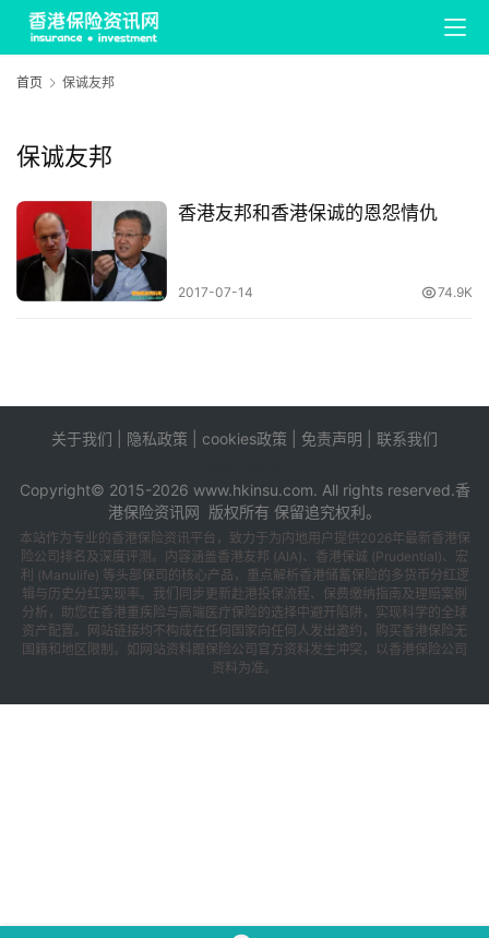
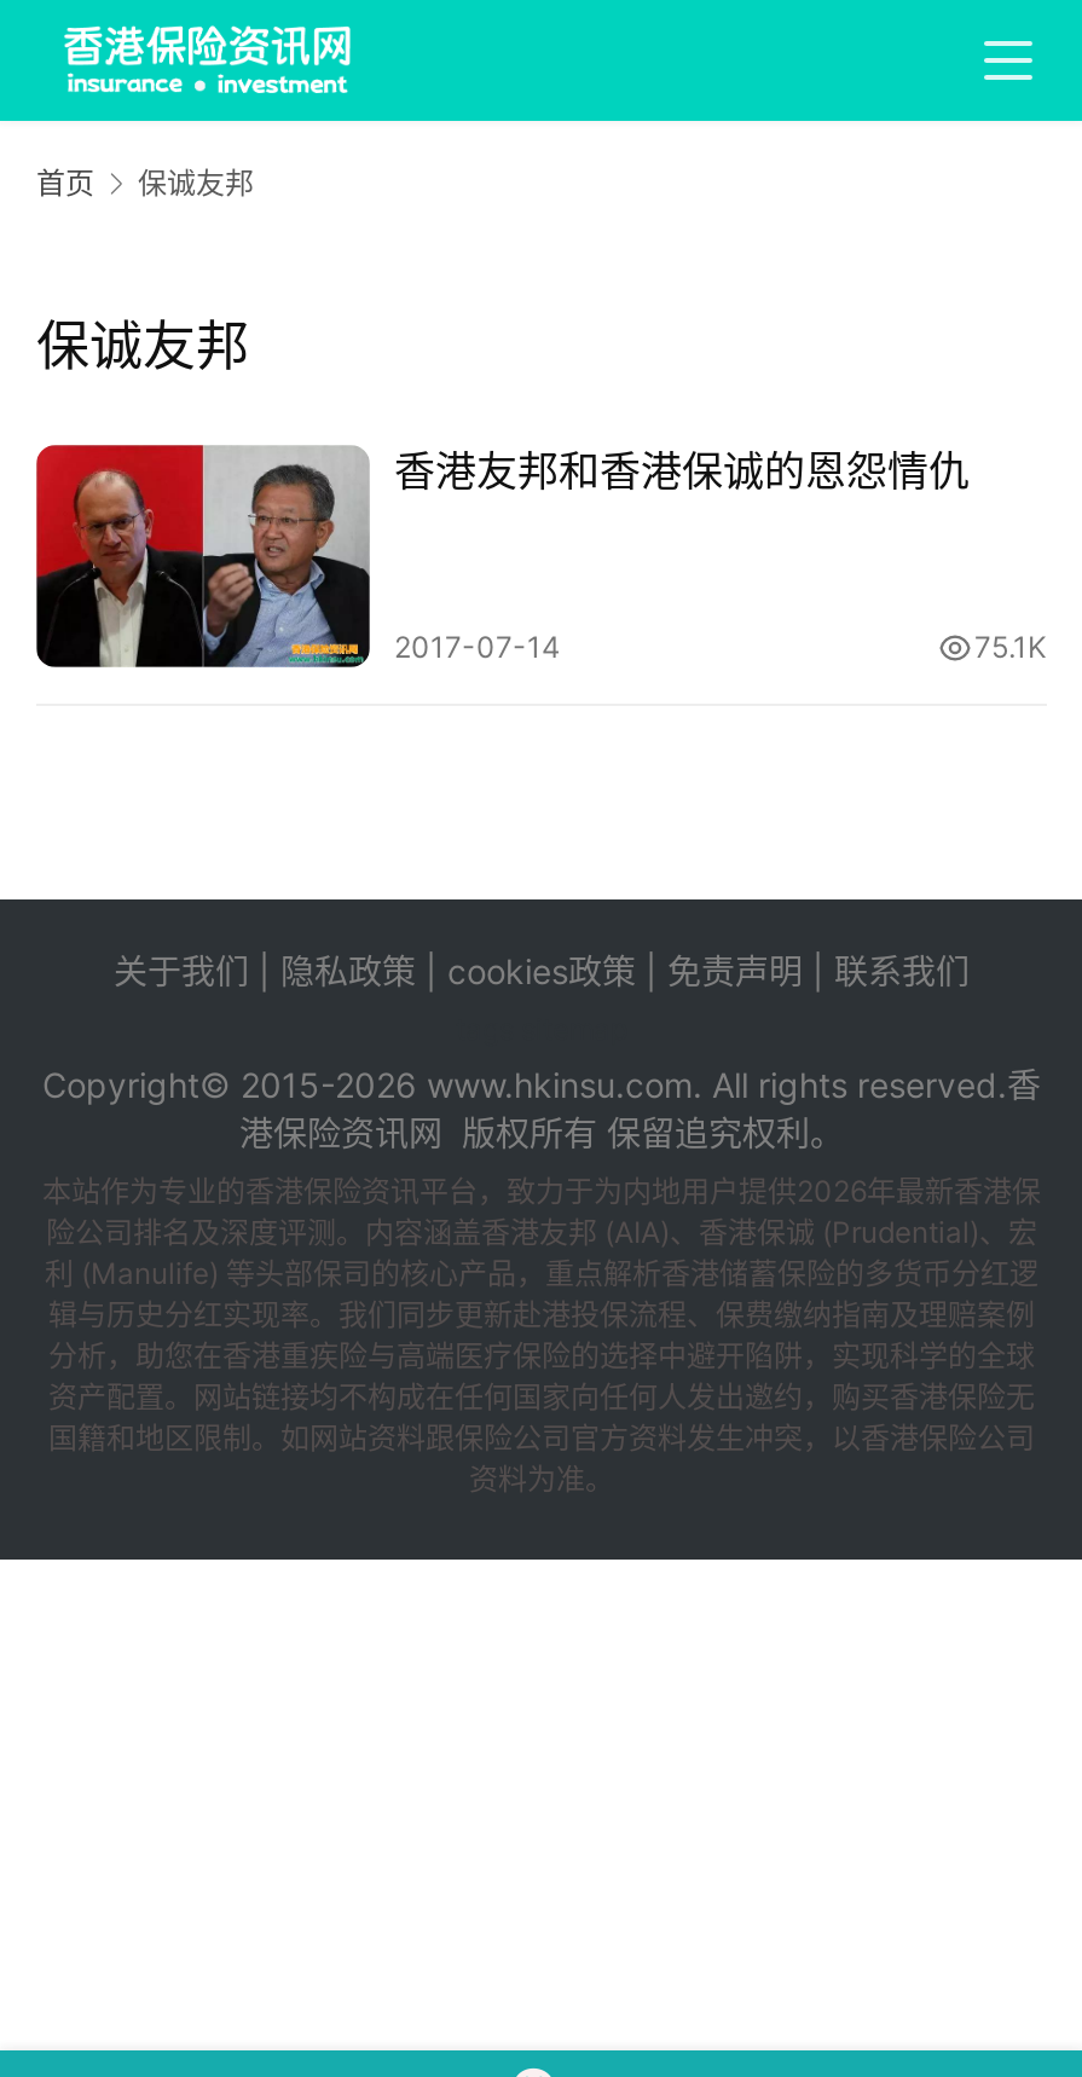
[438,284,473,301] 74.9K -> [974,629,1047,665] 75.1K

